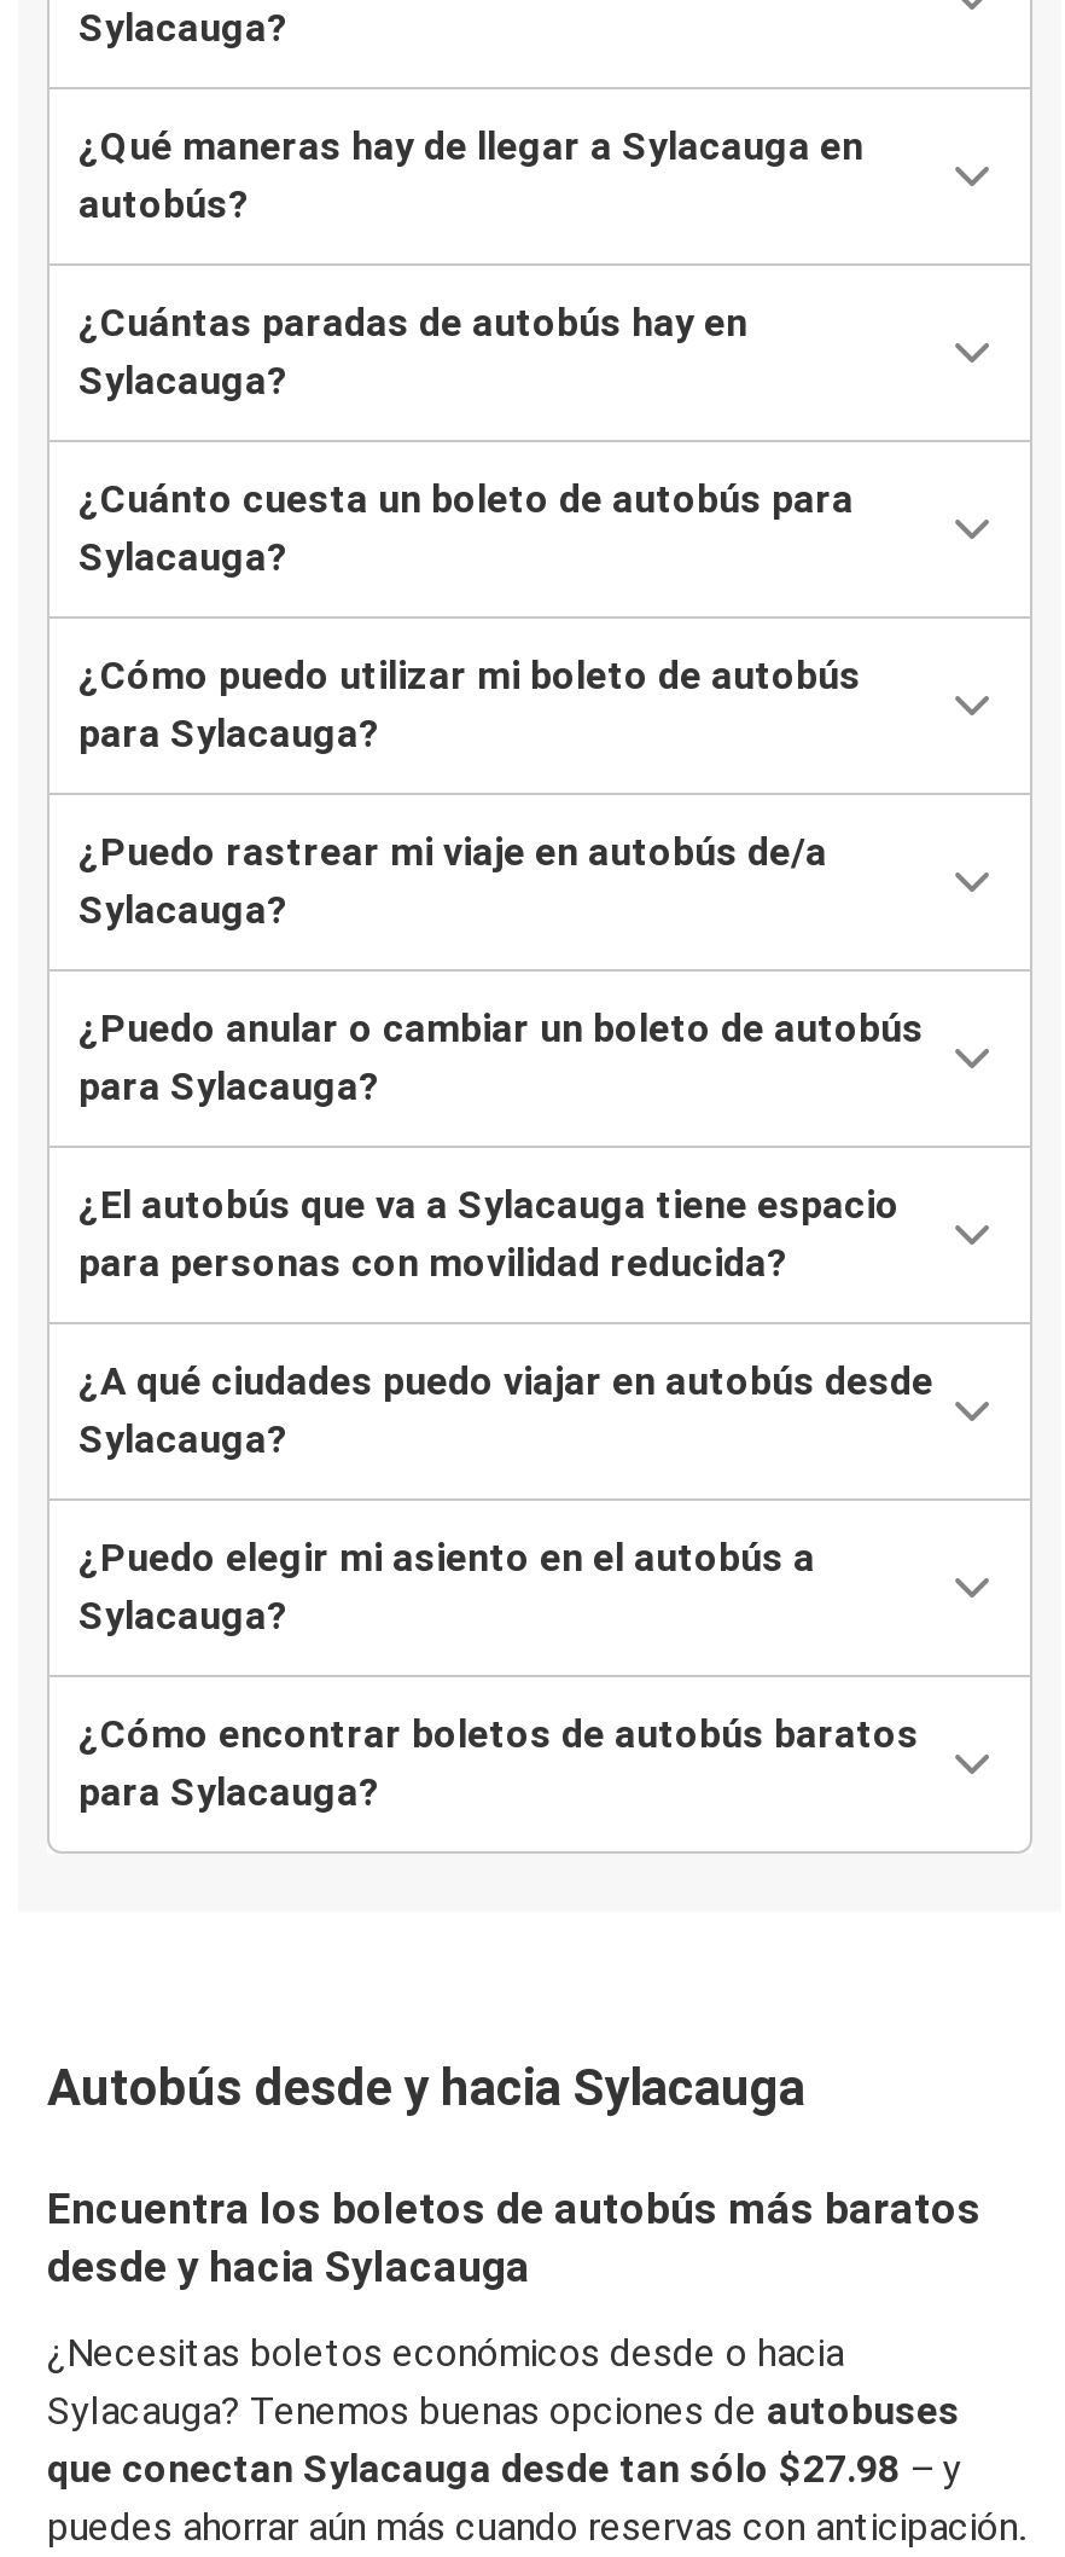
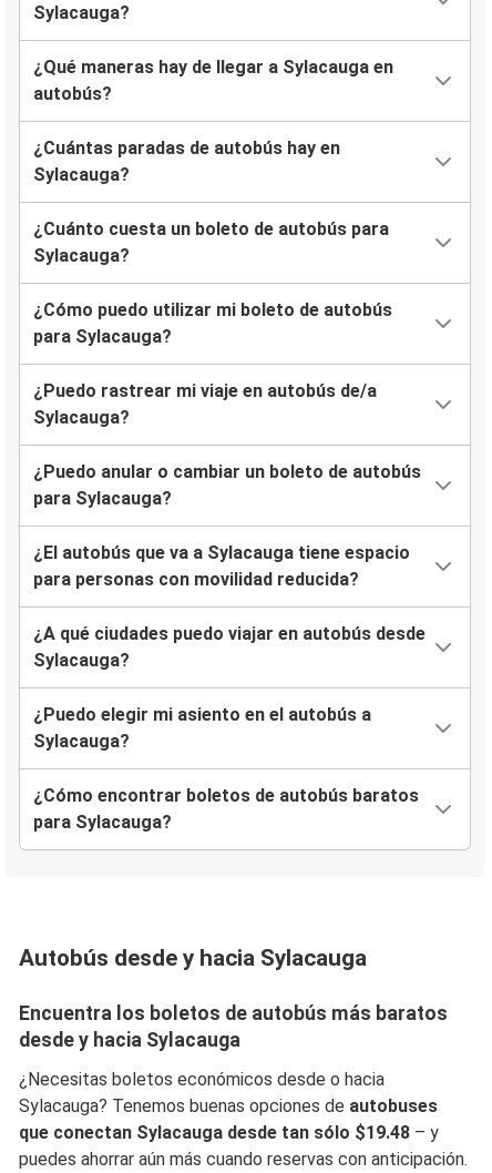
[47,2447,962,2492] que conectan Sylacauga desde tan sólo $27.98 – y -> [19,1122,439,1143] que conectan Sylacauga desde tan sólo $19.48 – y

